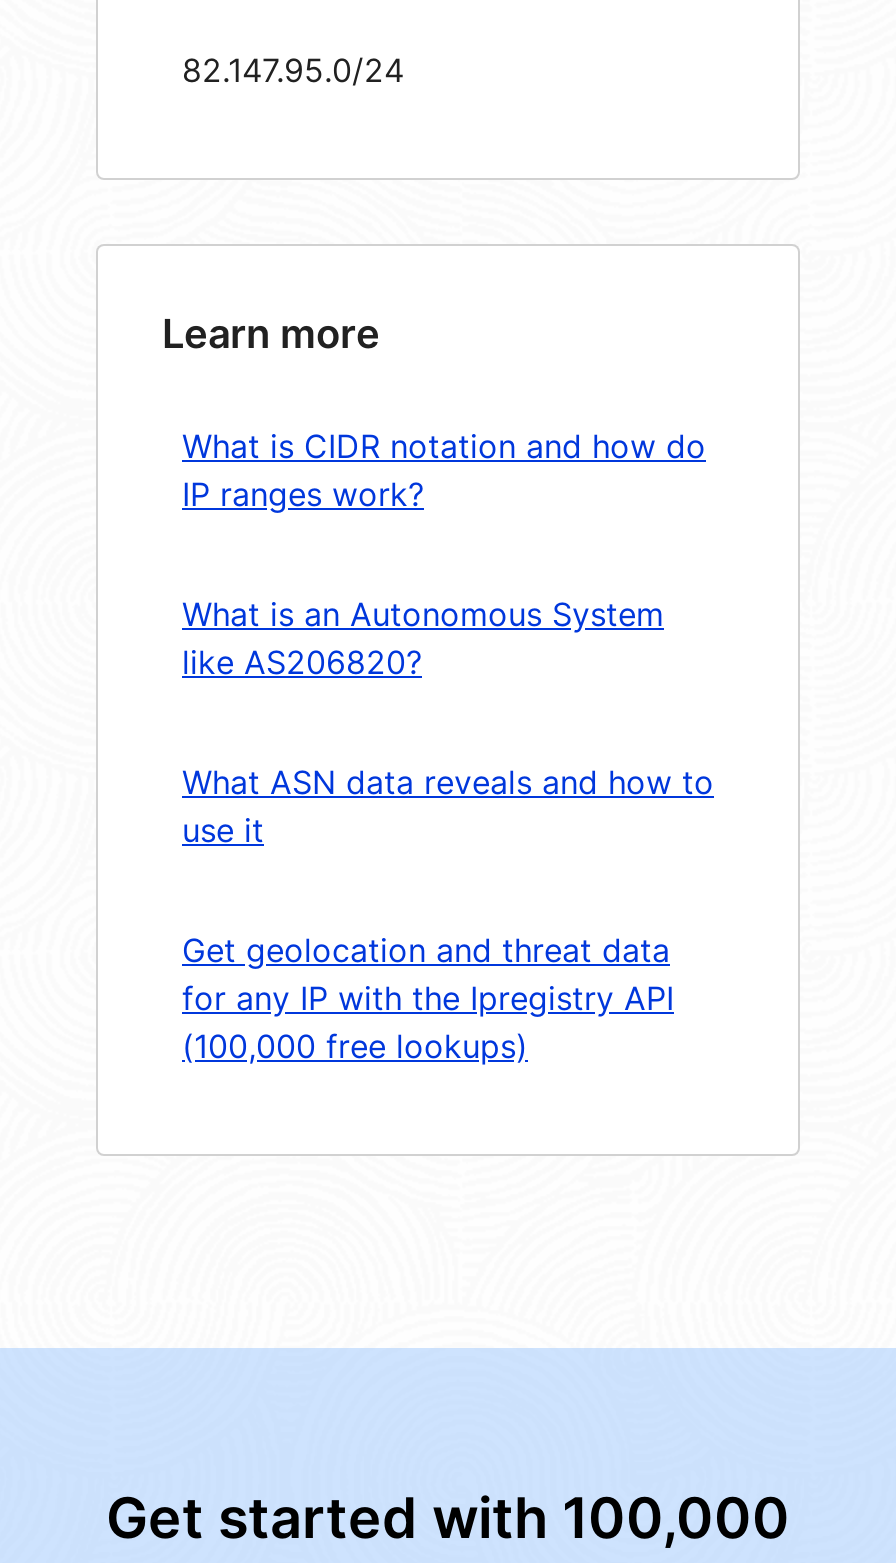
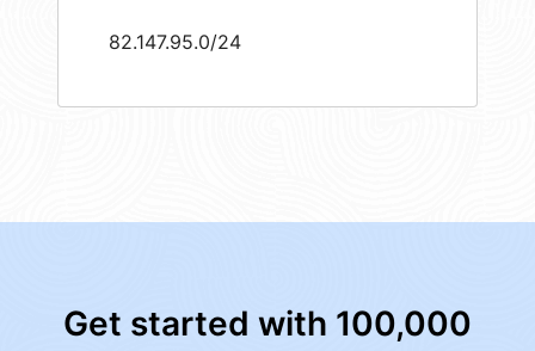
[162,310,714,1066] Learn more | What is CIDR notation and how do | IP ranges work? | What is an Autonomous System | like AS206820? | What ASN data reveals and how to | use it | Get geolocation and threat data | for any IP with the Ipregistry API | (100,000 free lookups) -> none

